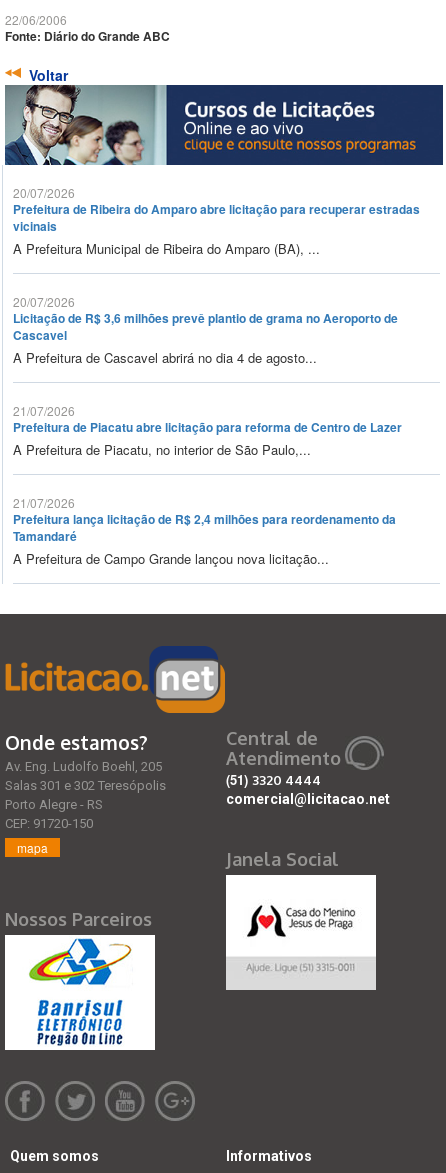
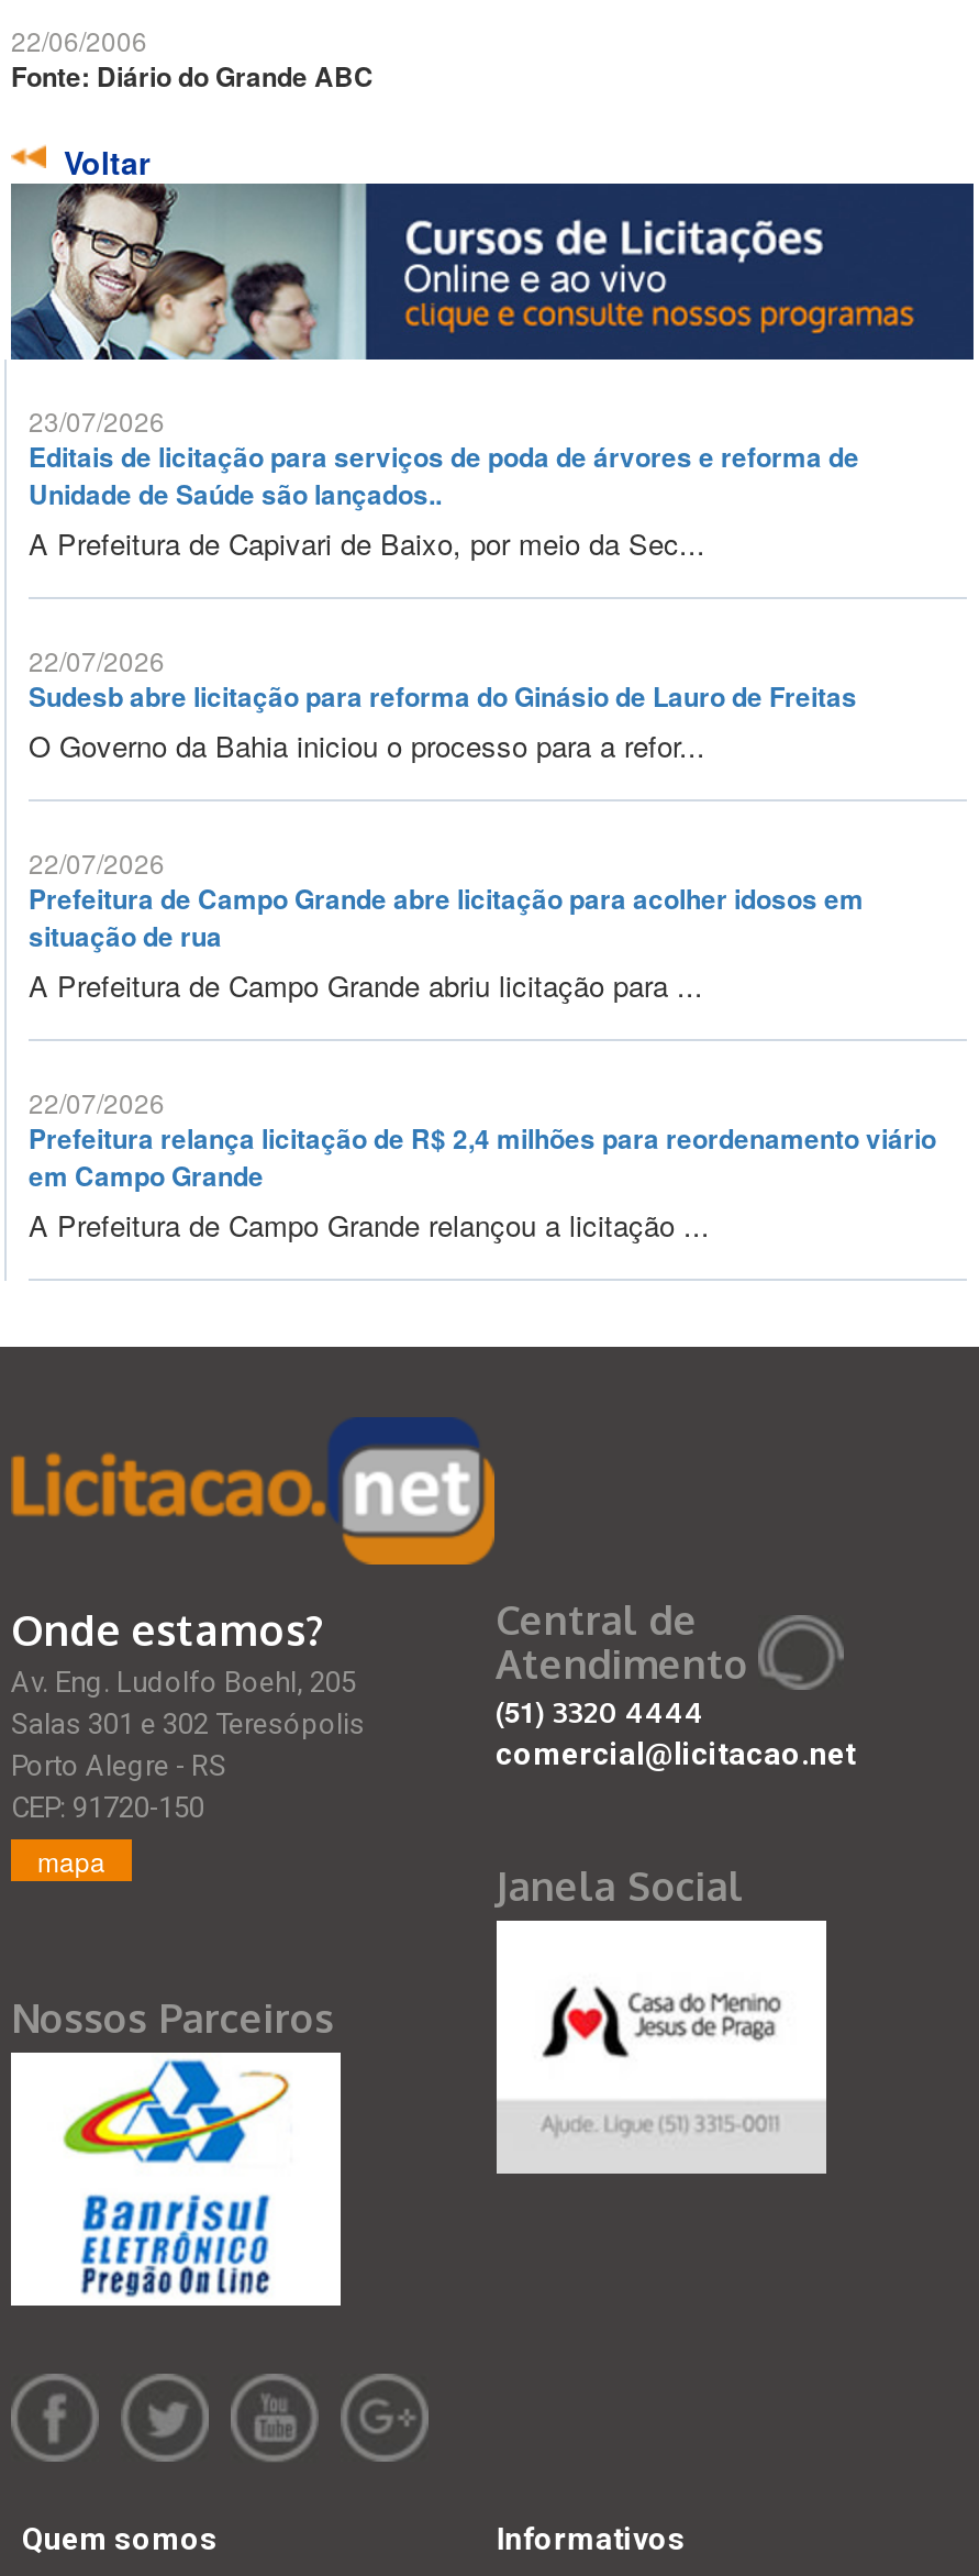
[13,184,420,258] 20/07/2026 | Prefeitura de Ribeira do Amparo abre licitação para recuperar estradas | vicinais | A Prefeitura Municipal de Ribeira do Amparo (BA), ... -> [29,402,859,564] 23/07/2026 | Editais de licitação para serviços de poda de árvores e reforma de | Unidade de Saúde são lançados.. | A Prefeitura de Capivari de Baixo, por meio da Sec...
[13,293,398,367] 20/07/2026 | Licitação de R$ 3,6 milhões prevê plantio de grama no Aeroporto de | Cascavel | A Prefeitura de Cascavel abrirá no dia 4 de agosto... -> [29,641,857,767] 22/07/2026 | Sudesb abre licitação para reforma do Ginásio de Lauro de Freitas | O Governo da Bahia iniciou o processo para a refor...
[13,402,402,459] 21/07/2026 | Prefeitura de Piacatu abre licitação para reforma de Centro de Lazer | A Prefeitura de Piacatu, no interior de São Paulo,... -> [29,843,864,1006] 22/07/2026 | Prefeitura de Campo Grande abre licitação para acolher idosos em | situação de rua | A Prefeitura de Campo Grande abriu licitação para ...
[13,494,396,568] 21/07/2026 | Prefeitura lança licitação de R$ 2,4 milhões para reordenamento da | Tamandaré | A Prefeitura de Campo Grande lançou nova licitação... -> [29,1083,936,1246] 22/07/2026 | Prefeitura relança licitação de R$ 2,4 milhões para reordenamento viário | em Campo Grande | A Prefeitura de Campo Grande relançou a licitação ...

